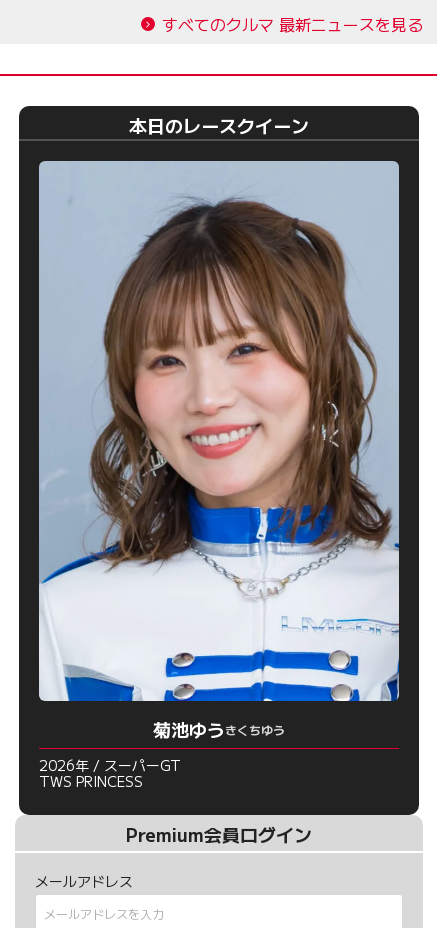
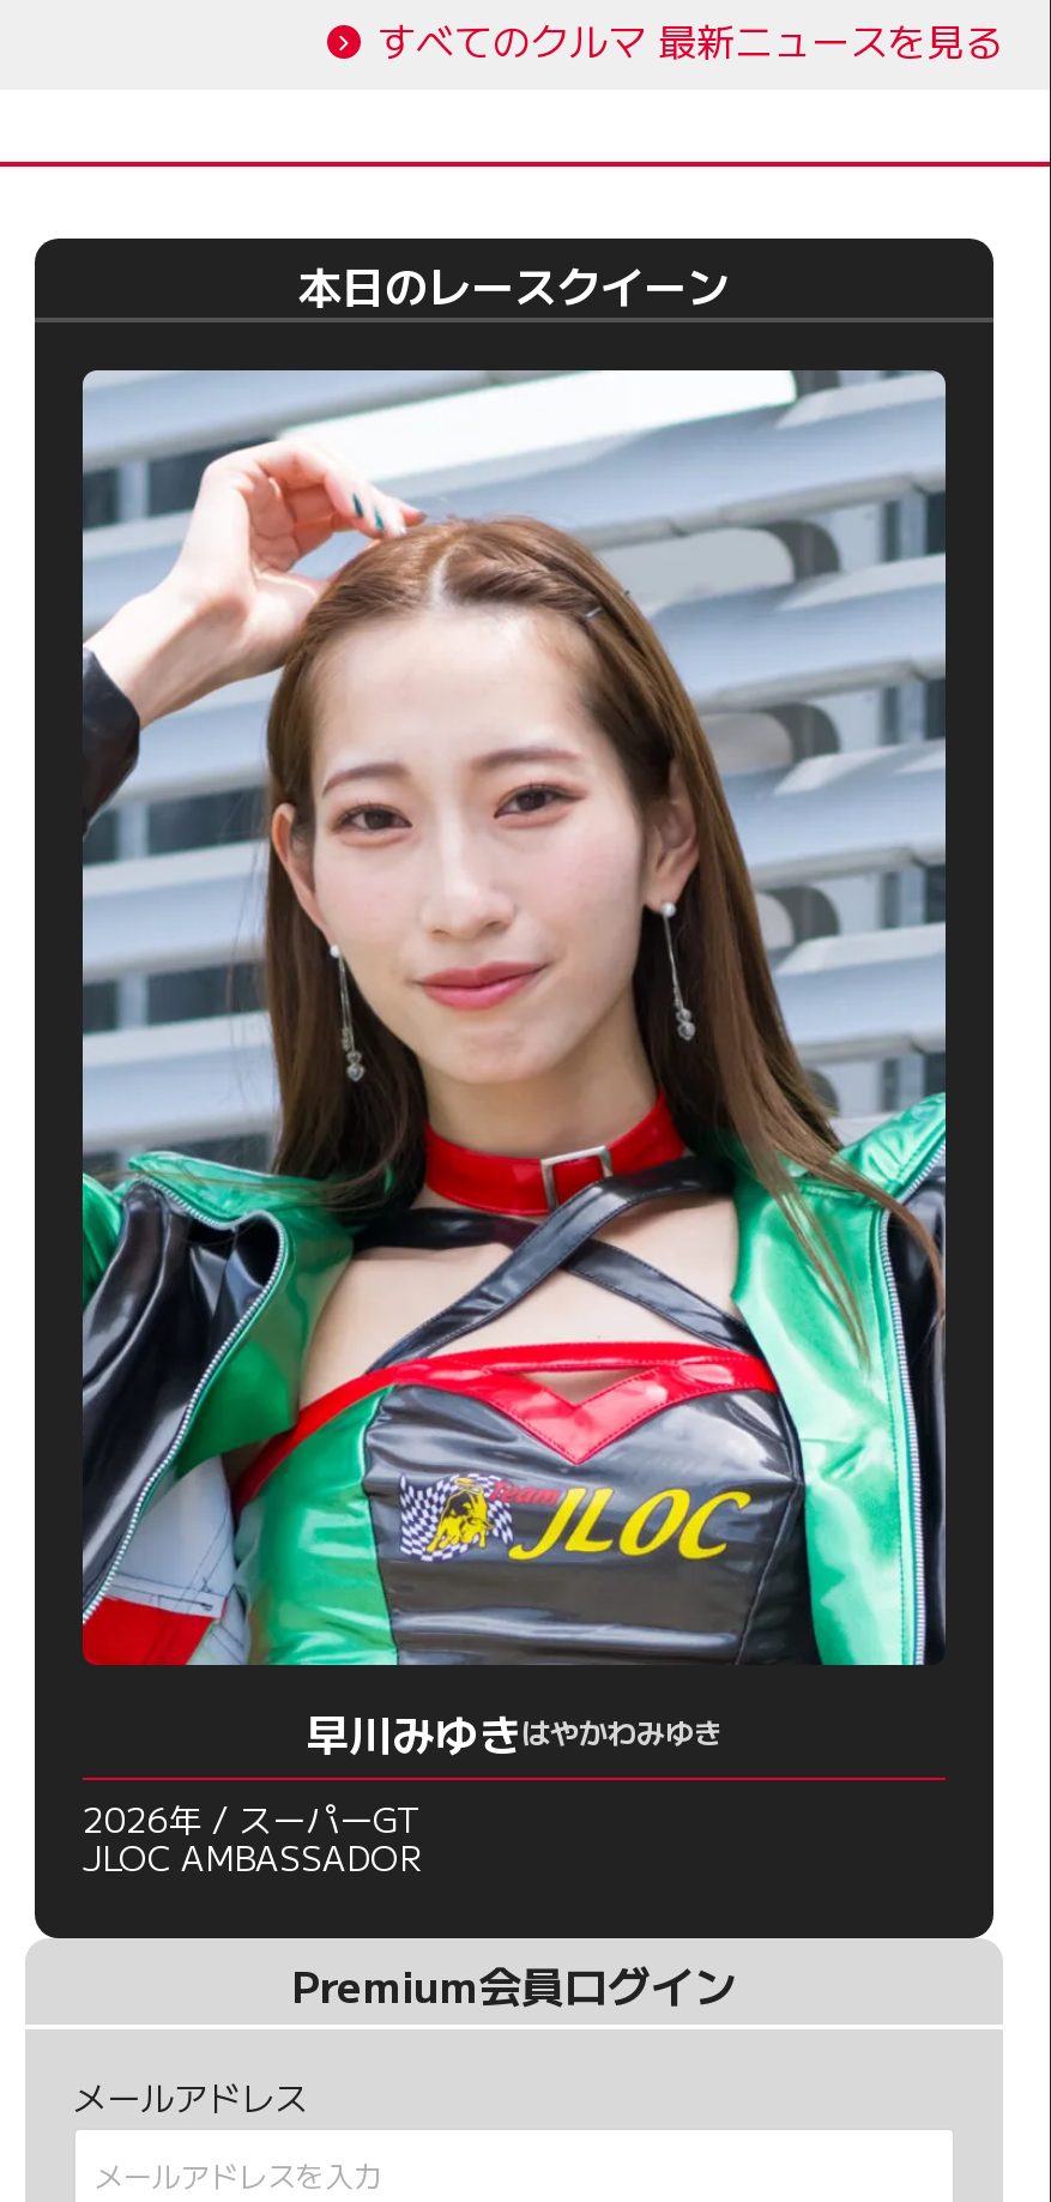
[38,160,400,742] [image] | 菊池ゆうきくちゆう -> [80,368,948,1762] [image] | 早川みゆきはやかわみゆき
[39,771,143,791] TWS PRINCESS -> [83,1832,421,1880] JLOC AMBASSADOR

